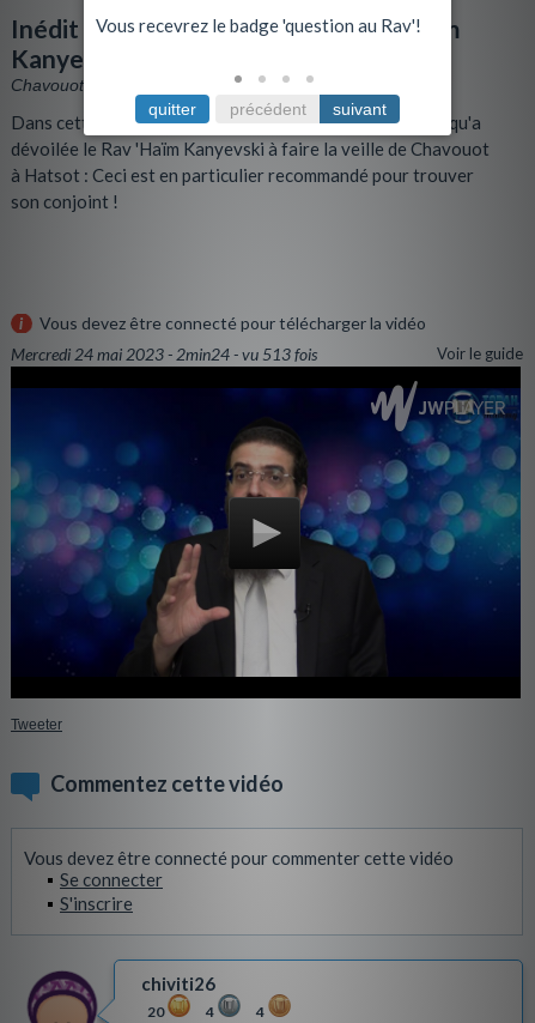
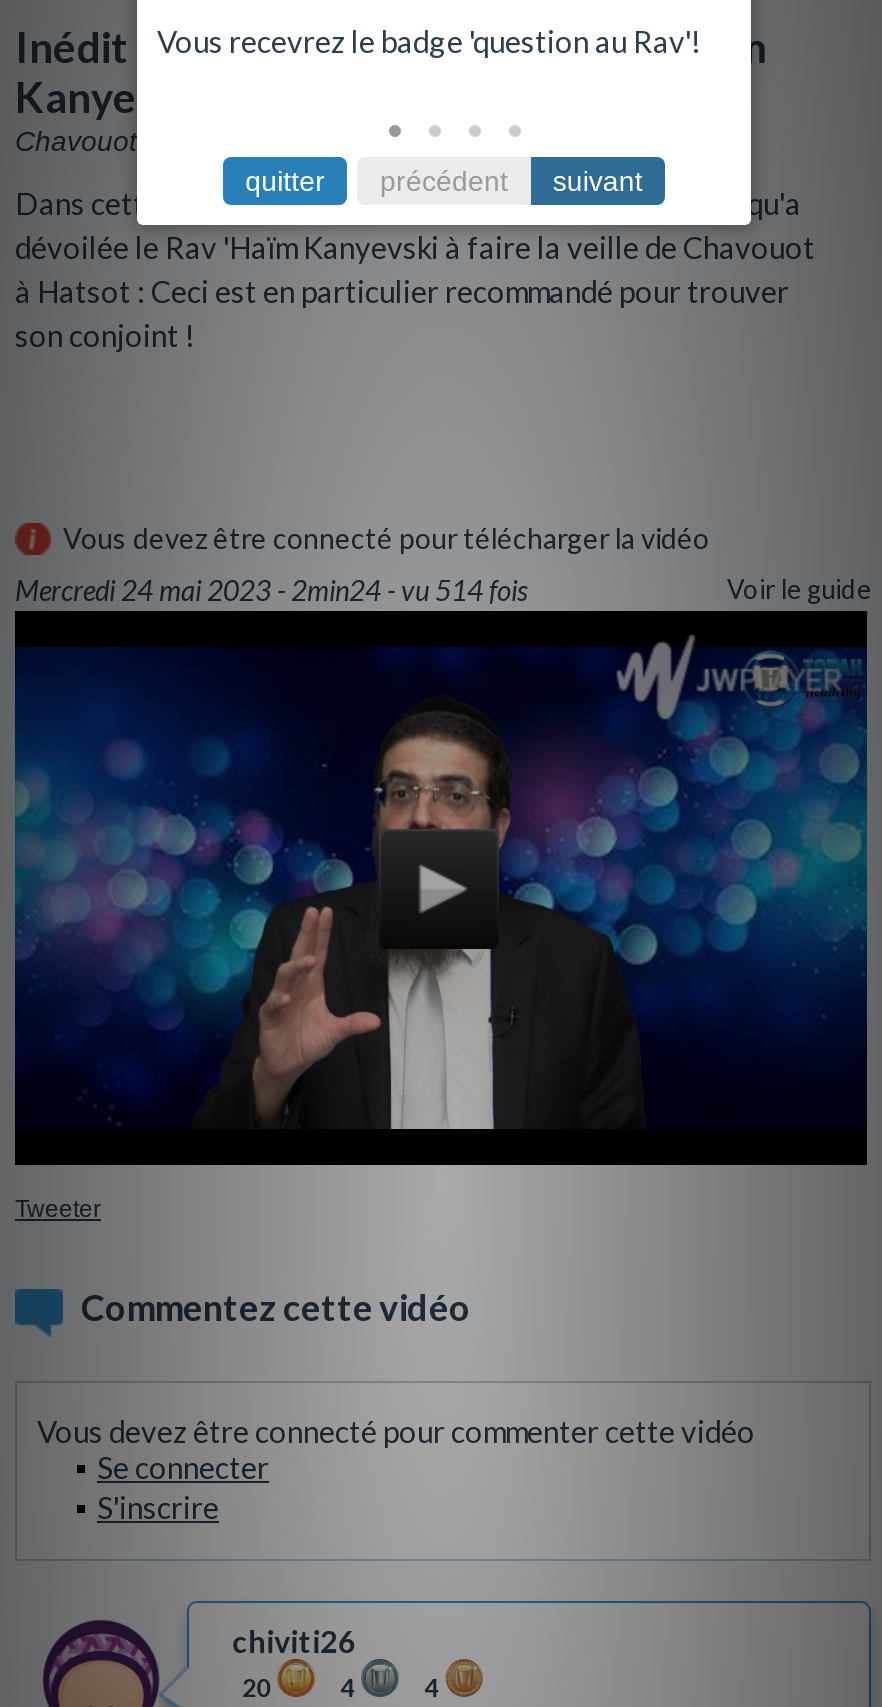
[11,344,317,364] Mercredi 24 mai 2023 2min24 vu 513 fois -> [15,573,527,607] Mercredi 24 mai 2023 2min24 vu 514 fois

